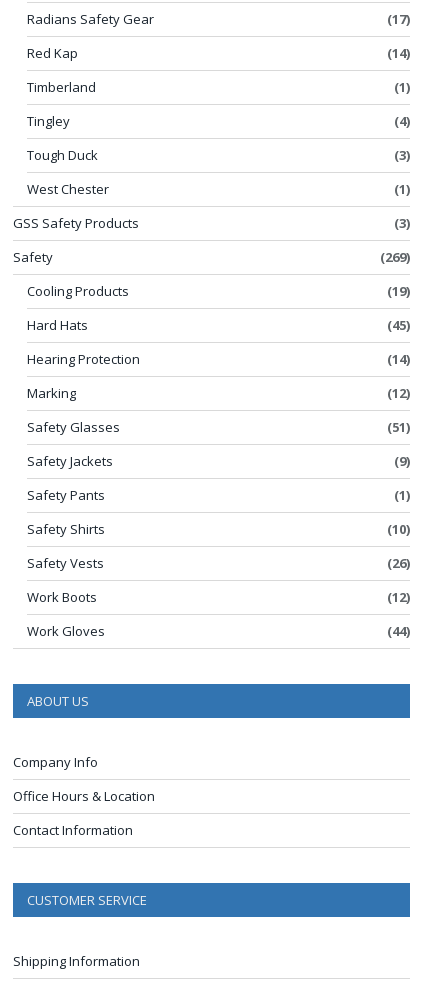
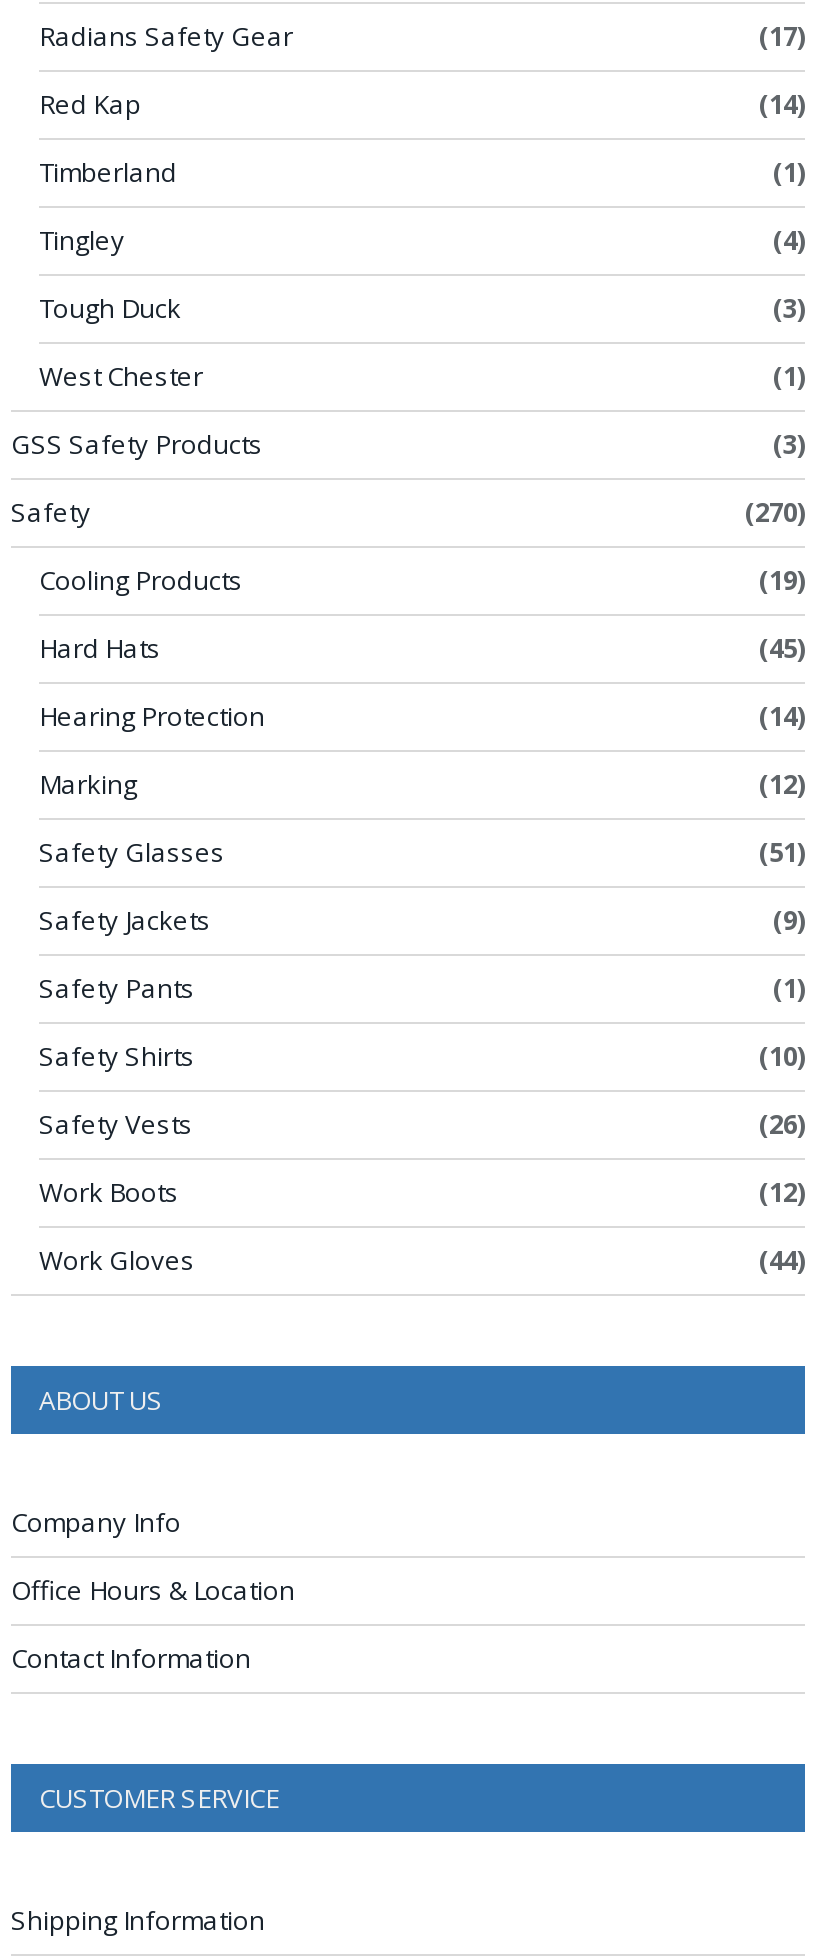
[380,248,410,266] (269) -> [745,494,805,530] (270)

